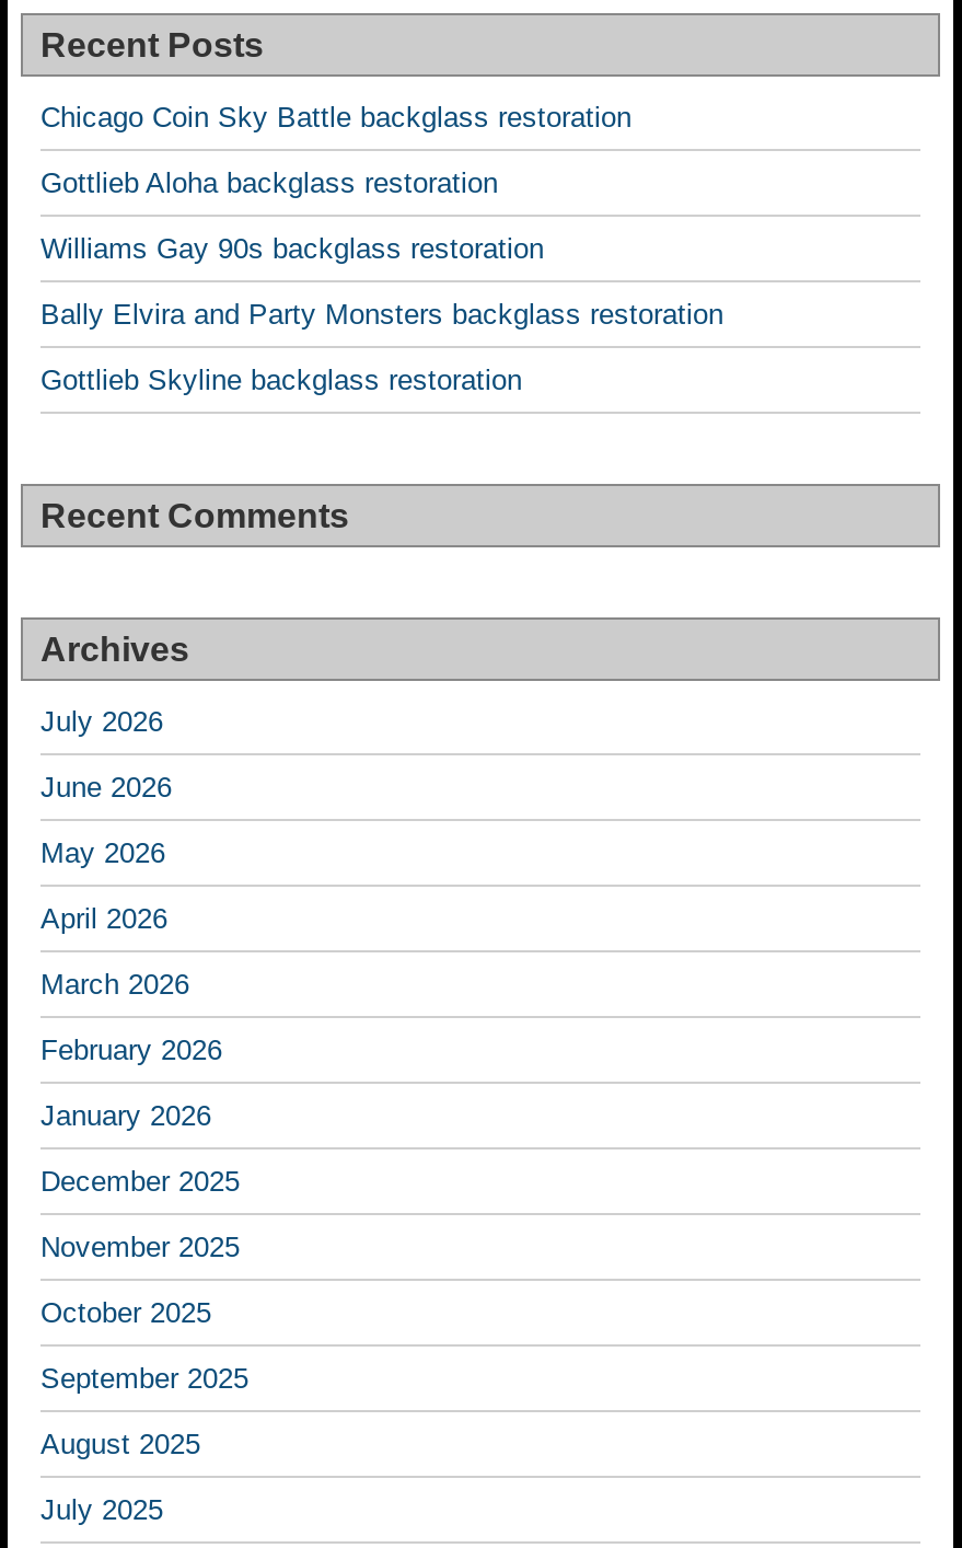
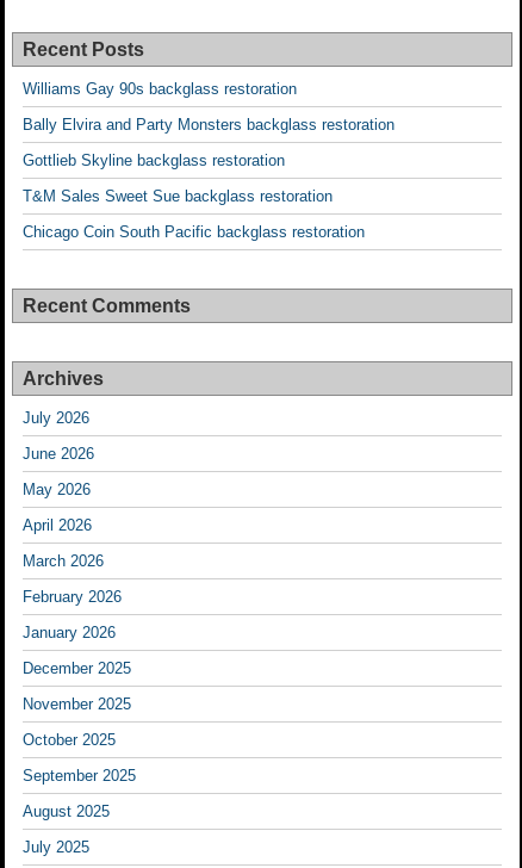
[40,101,631,199] Chicago Coin Sky Battle backglass restoration | Gottlieb Aloha backglass restoration -> none
moved [40,232,723,396] -> [23,80,394,169]: Williams Gay 90s backglass restoration | Bally Elvira and Party Monsters backglass restoration | Gottlieb Skyline backglass restoration
none -> [23,187,365,241] T&M Sales Sweet Sue backglass restoration | Chicago Coin South Pacific backglass restoration

